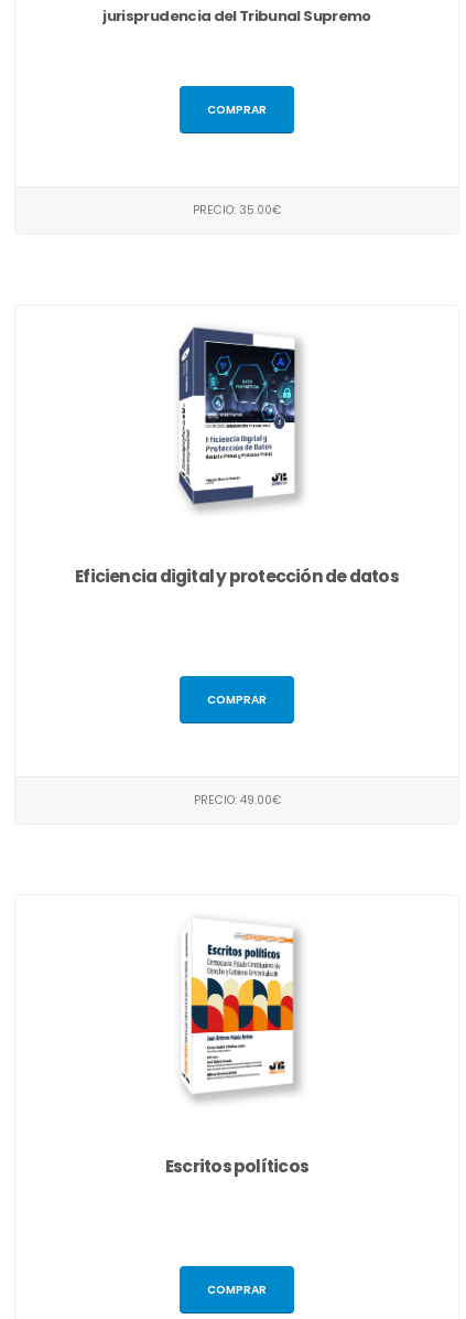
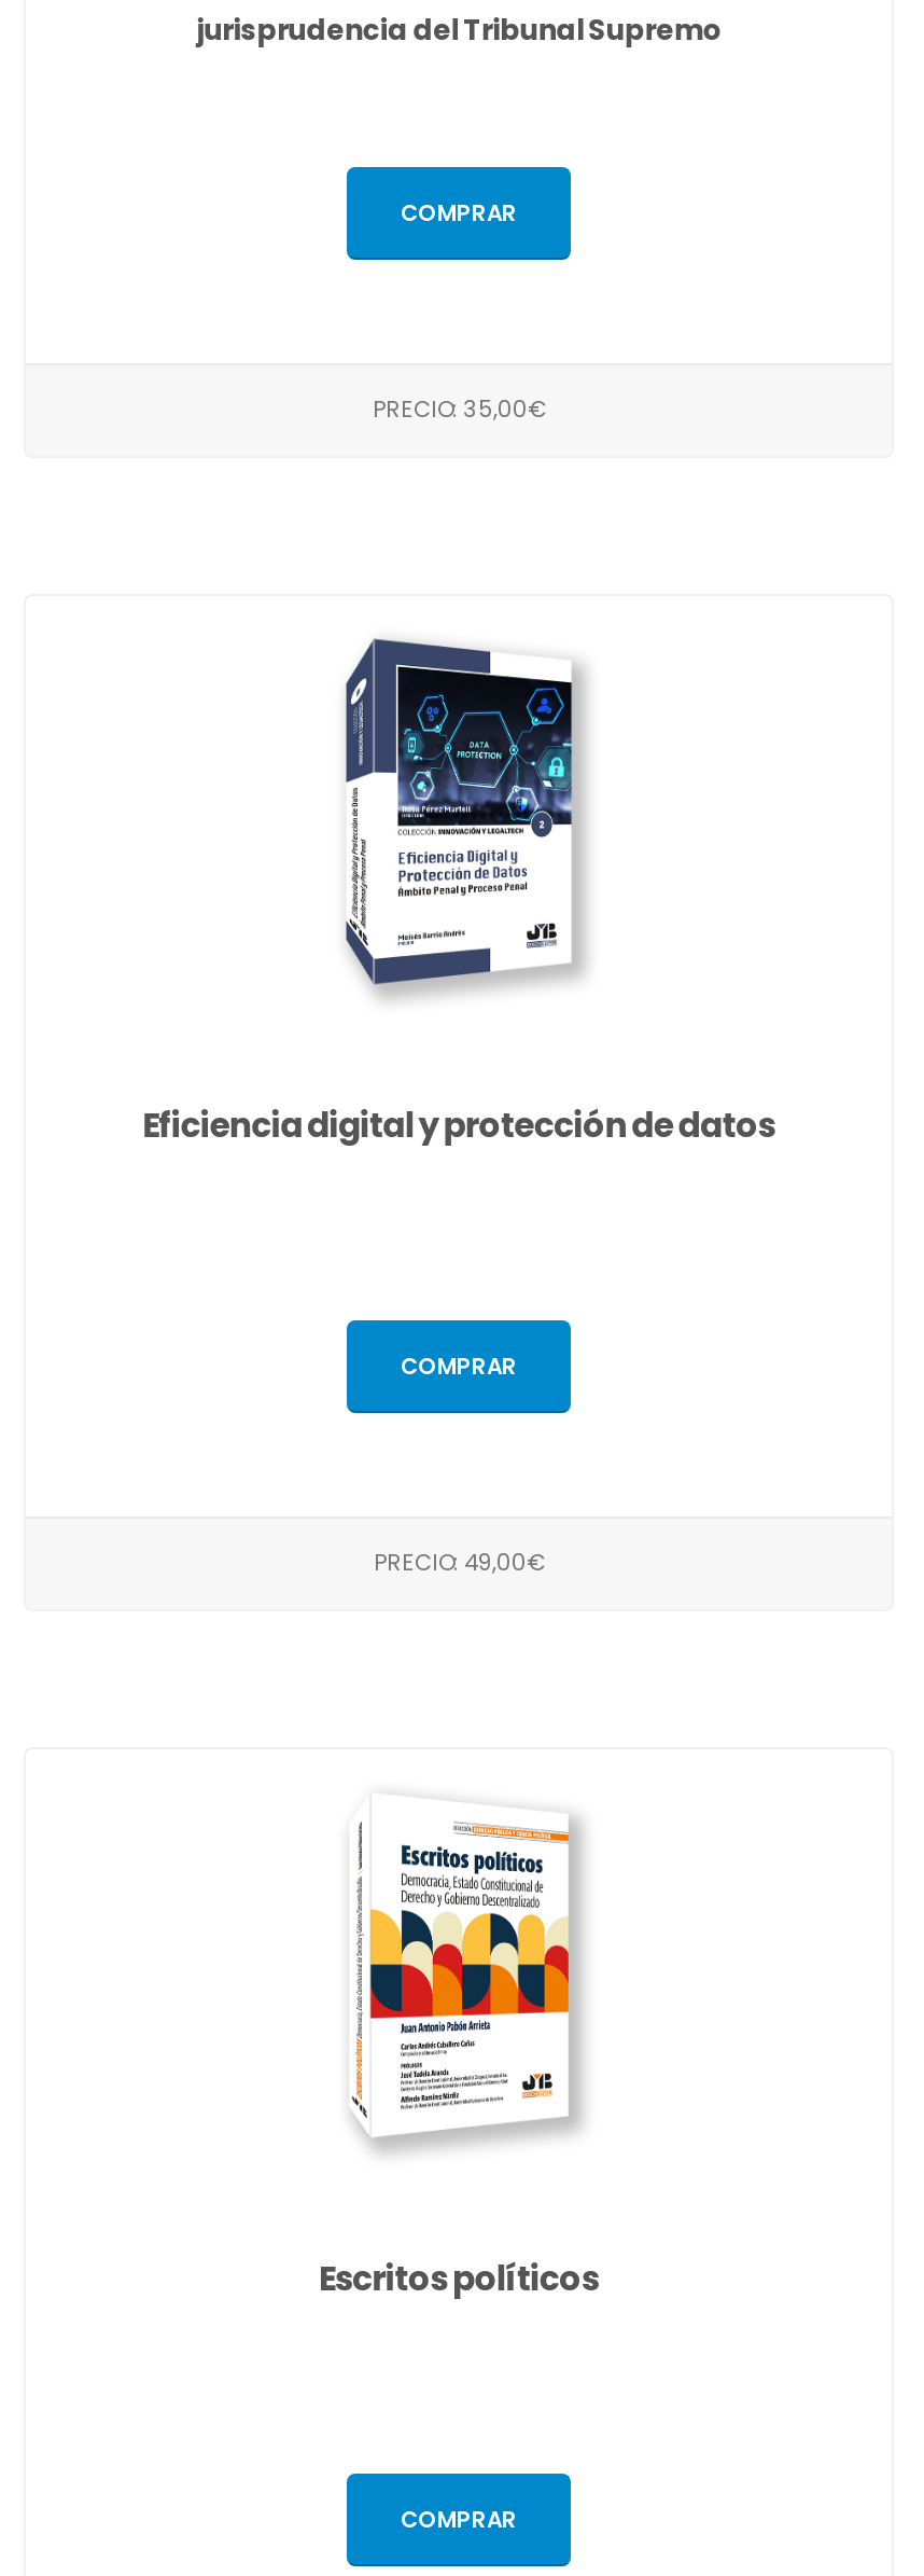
[193,202,281,219] PRECIO: 35.00€ -> [373,394,545,426] PRECIO: 35,00€
[193,792,280,809] PRECIO: 49.00€ -> [374,1547,544,1579] PRECIO: 49,00€

